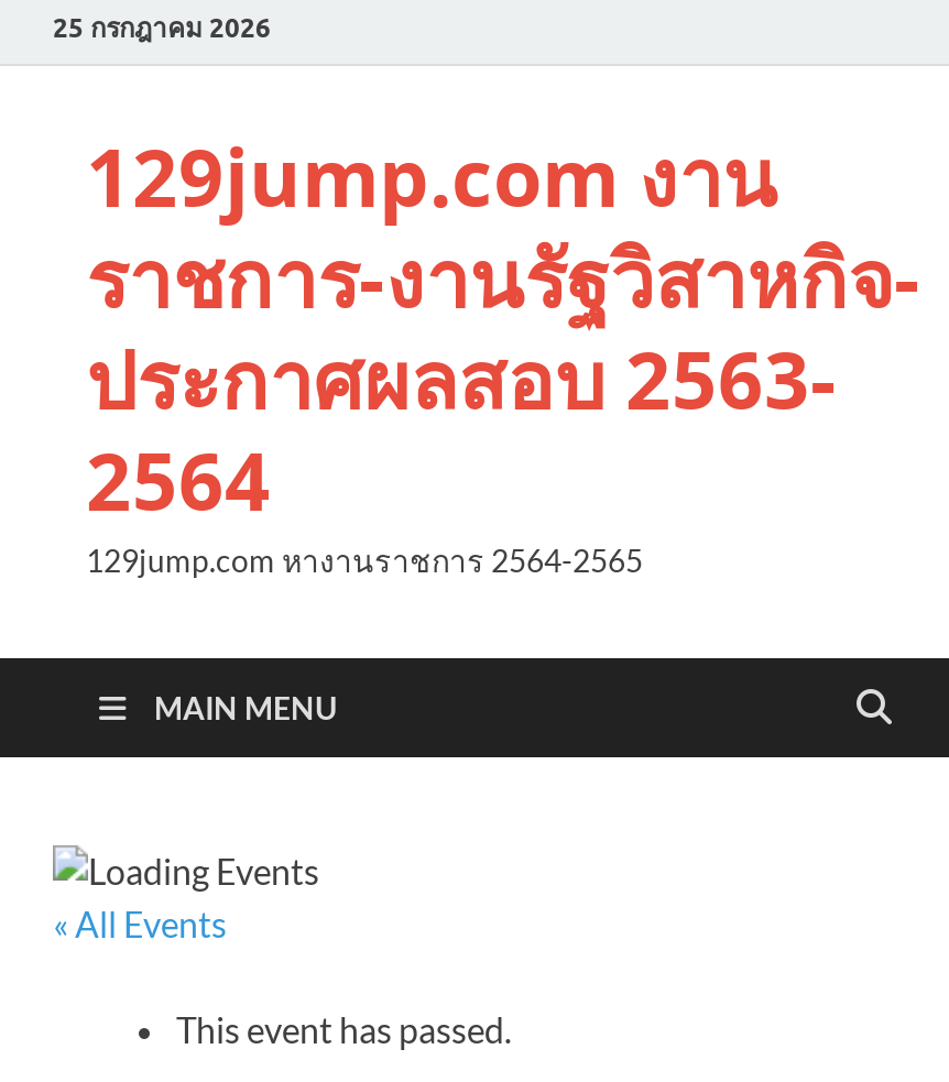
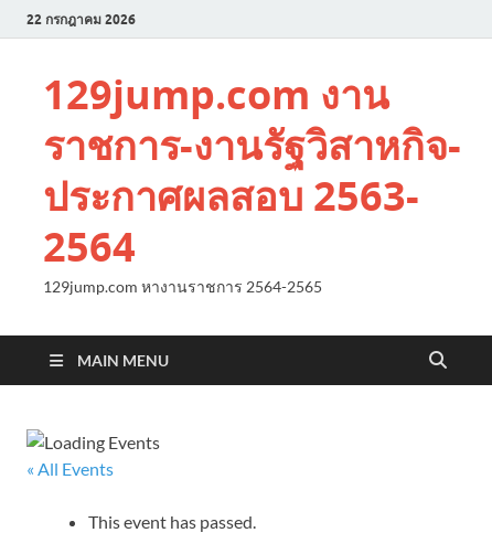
[53,10,271,43] 25 กรกฎาคม 2026 -> [26,10,136,27] 22 กรกฎาคม 2026

